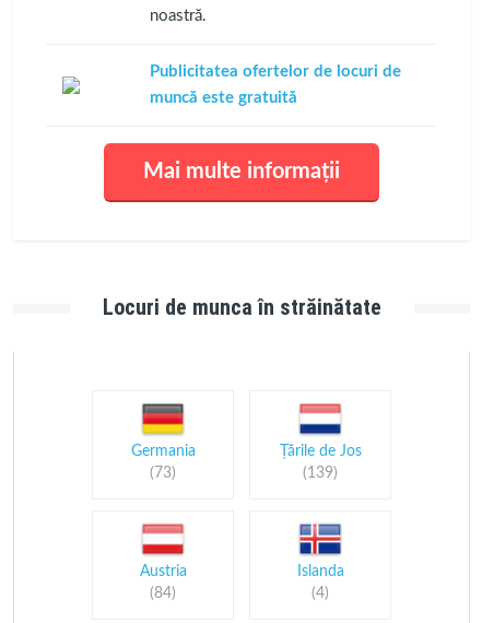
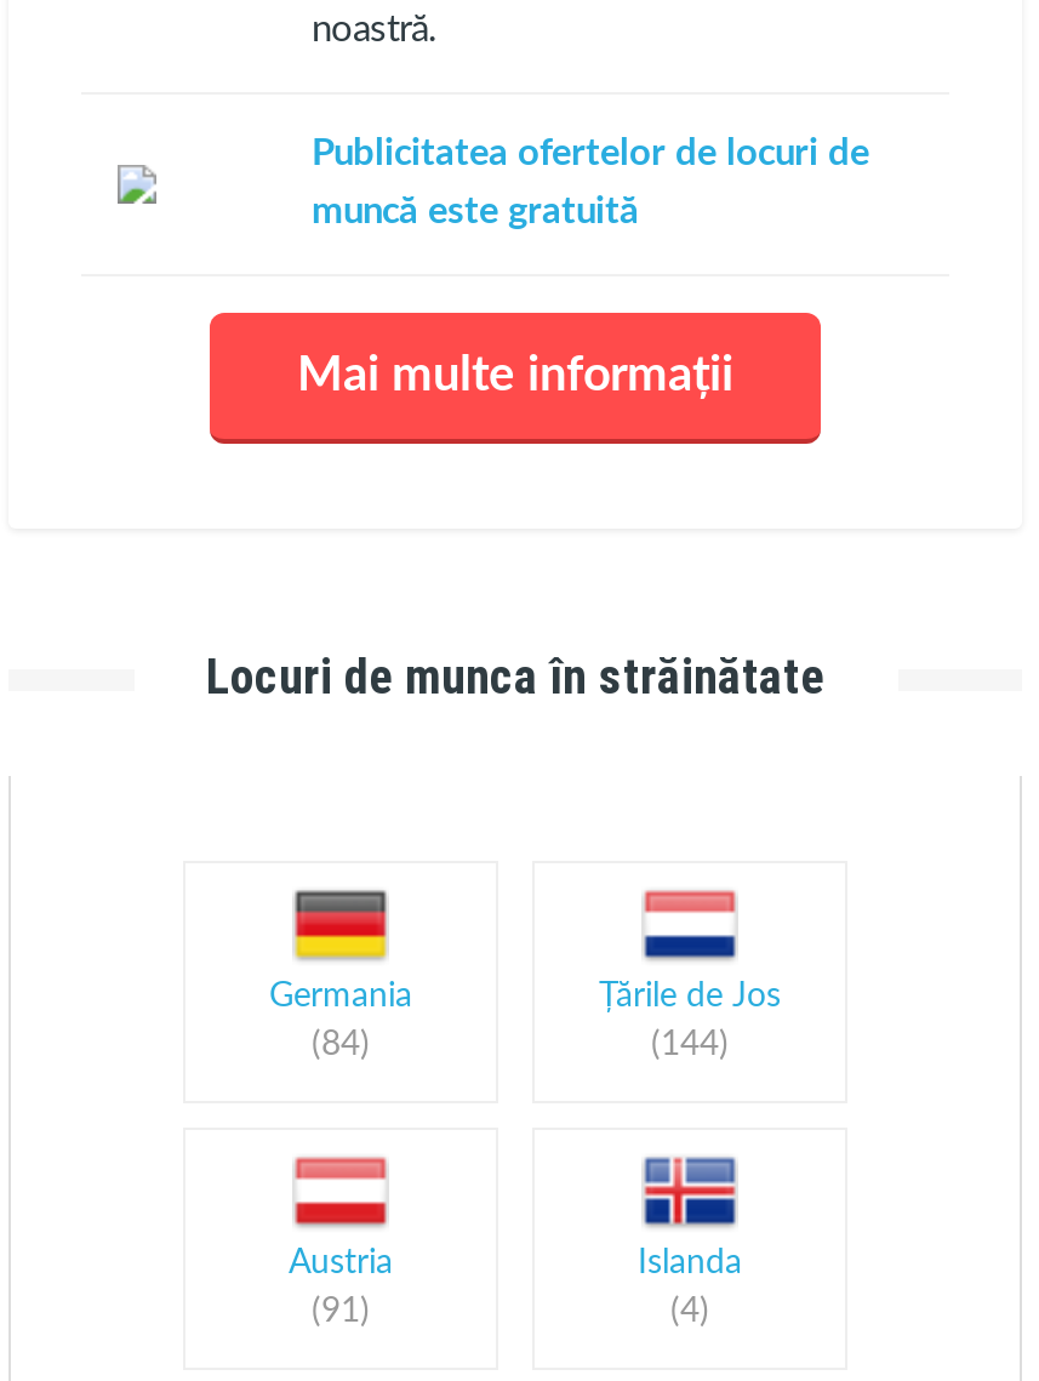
[150,466,176,481] (73) -> [312,1028,370,1062] (84)
[303,466,338,481] (139) -> [651,1028,729,1062] (144)
[150,586,176,601] (84) -> [312,1295,370,1329] (91)

